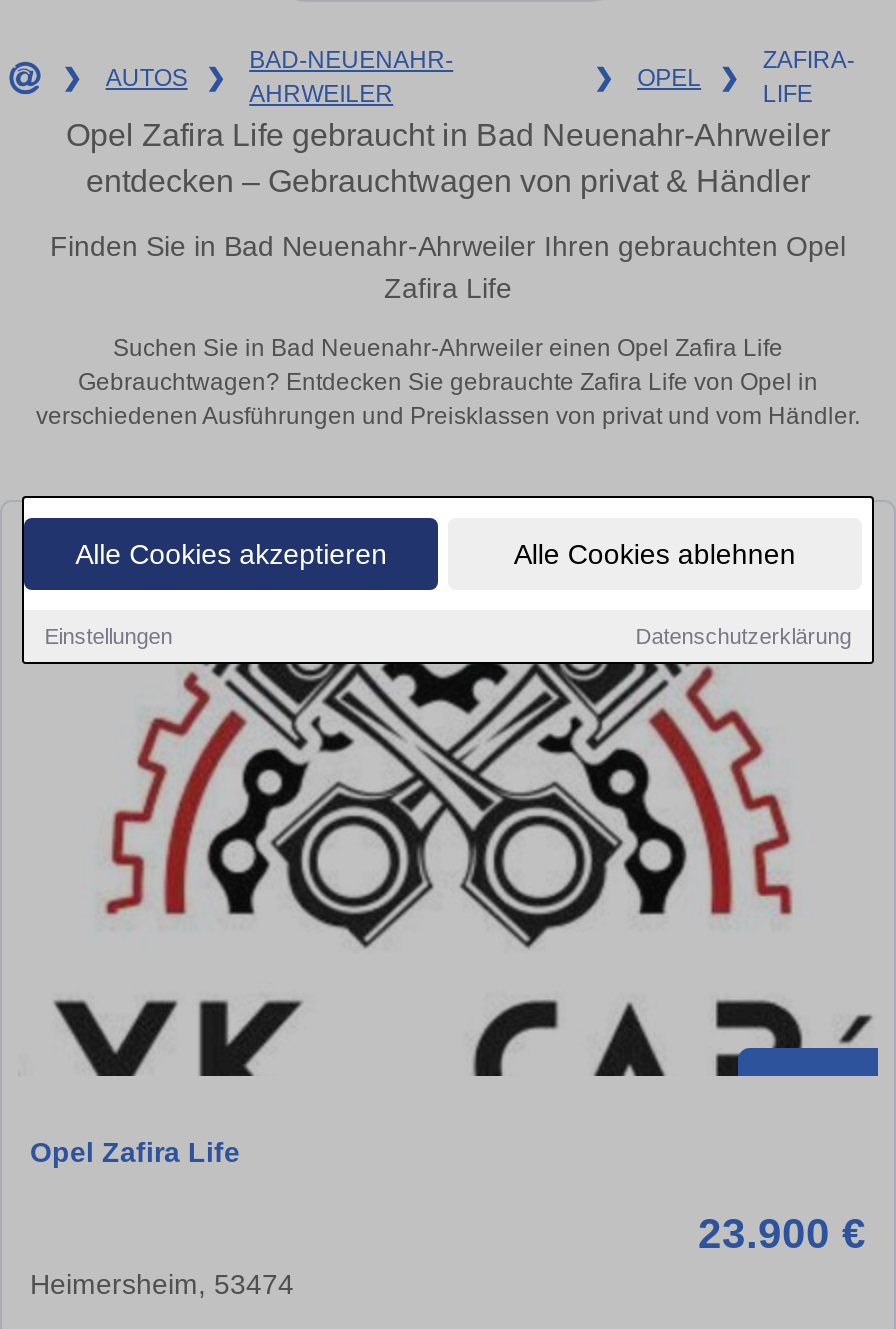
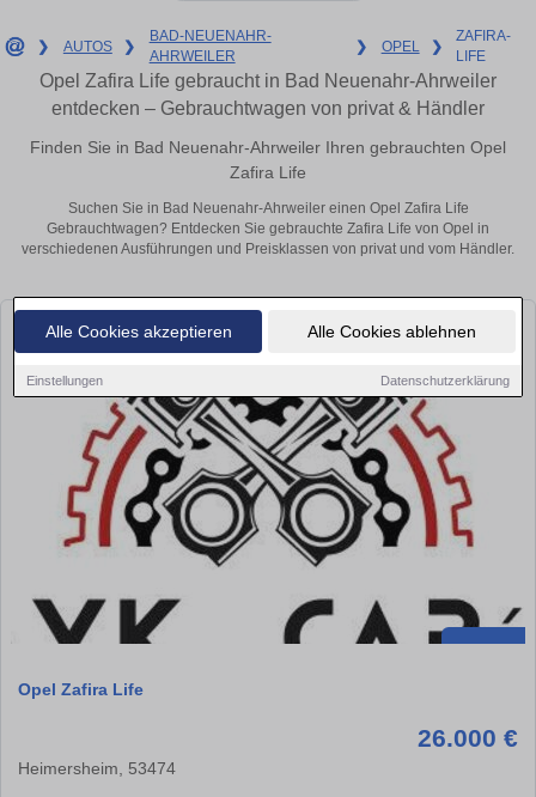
[698,1210,866,1256] 23.900 € -> [418,724,518,752] 26.000 €

